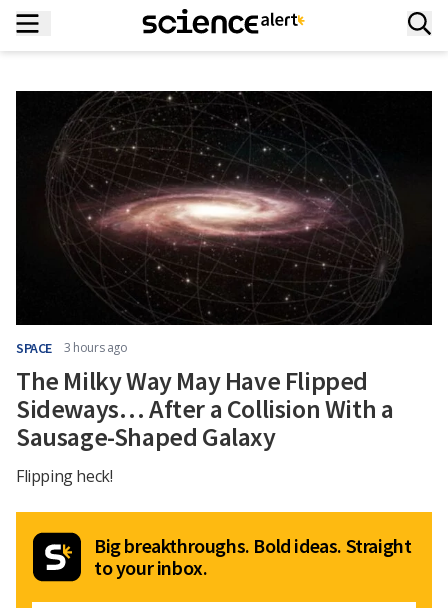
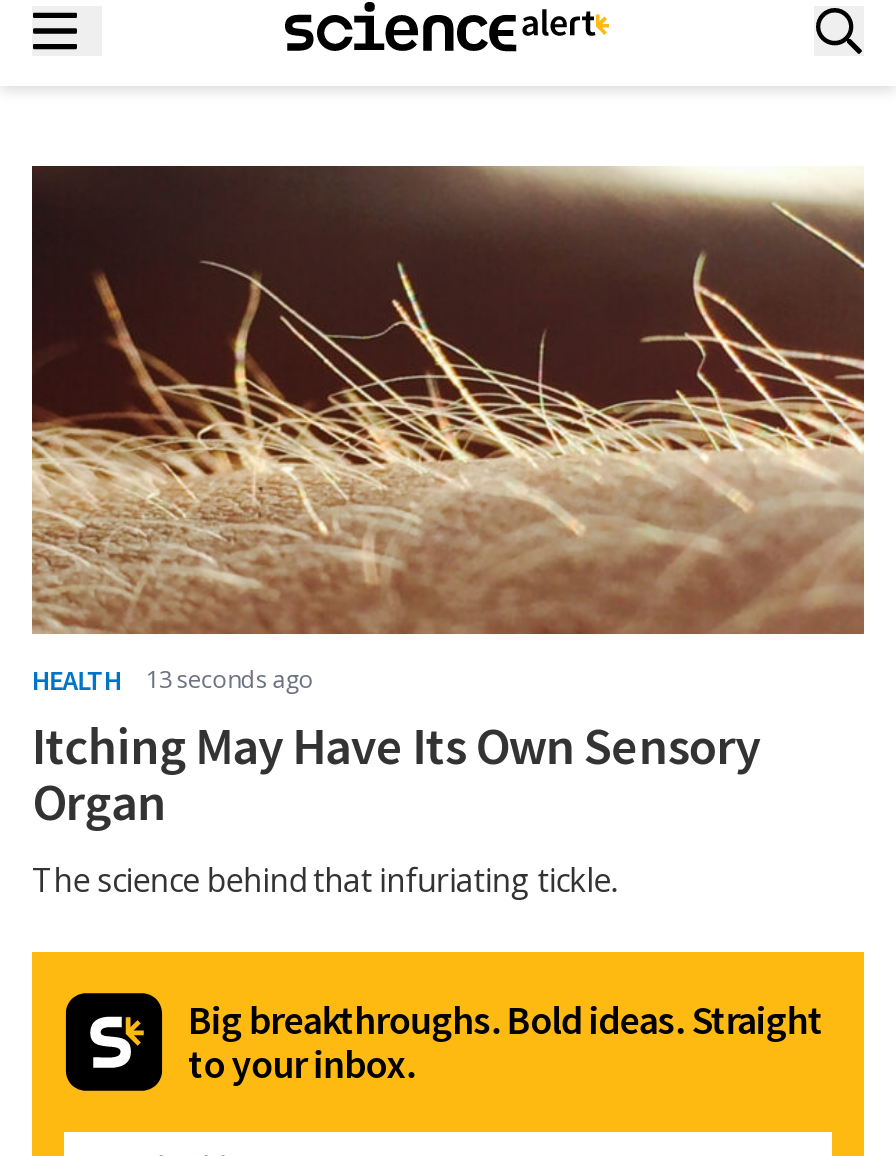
[15,90,433,487] [image] | SPACE | 3 hours ago | The Milky Way May Have Flipped | Sideways… After a Collision With a | Sausage-Shaped Galaxy | Flipping heck! -> [30,164,866,903] [image] | HEALTH | 13 seconds ago | Itching May Have Its Own Sensory | Organ | The science behind that infuriating tickle.

